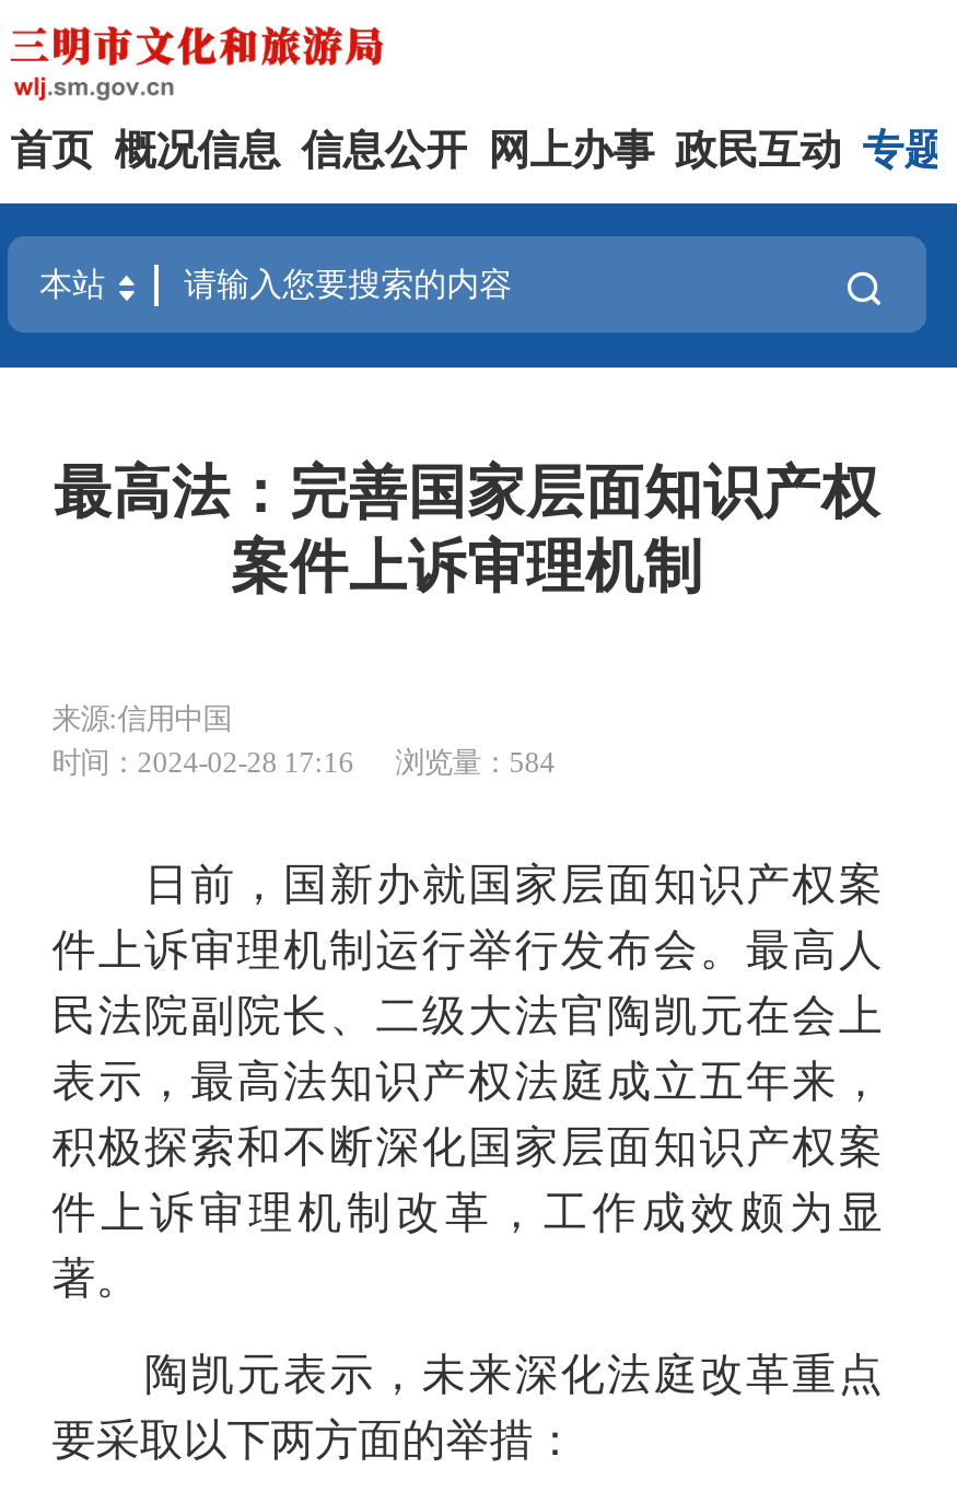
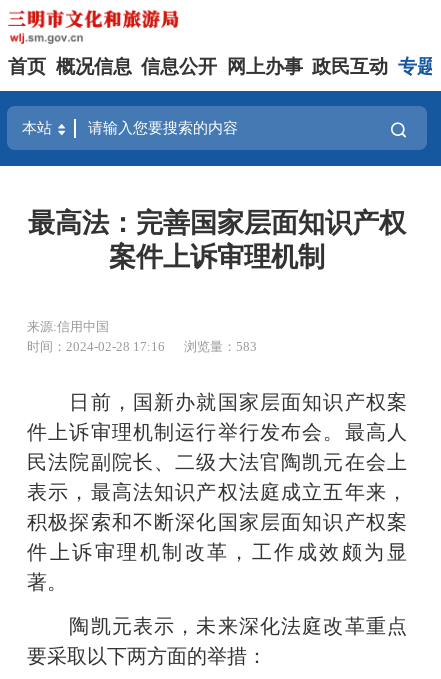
[52,746,555,779] 时间：2024-02-28 17:16 浏览量：584 -> [27,339,257,354] 时间：2024-02-28 17:16 浏览量：583

